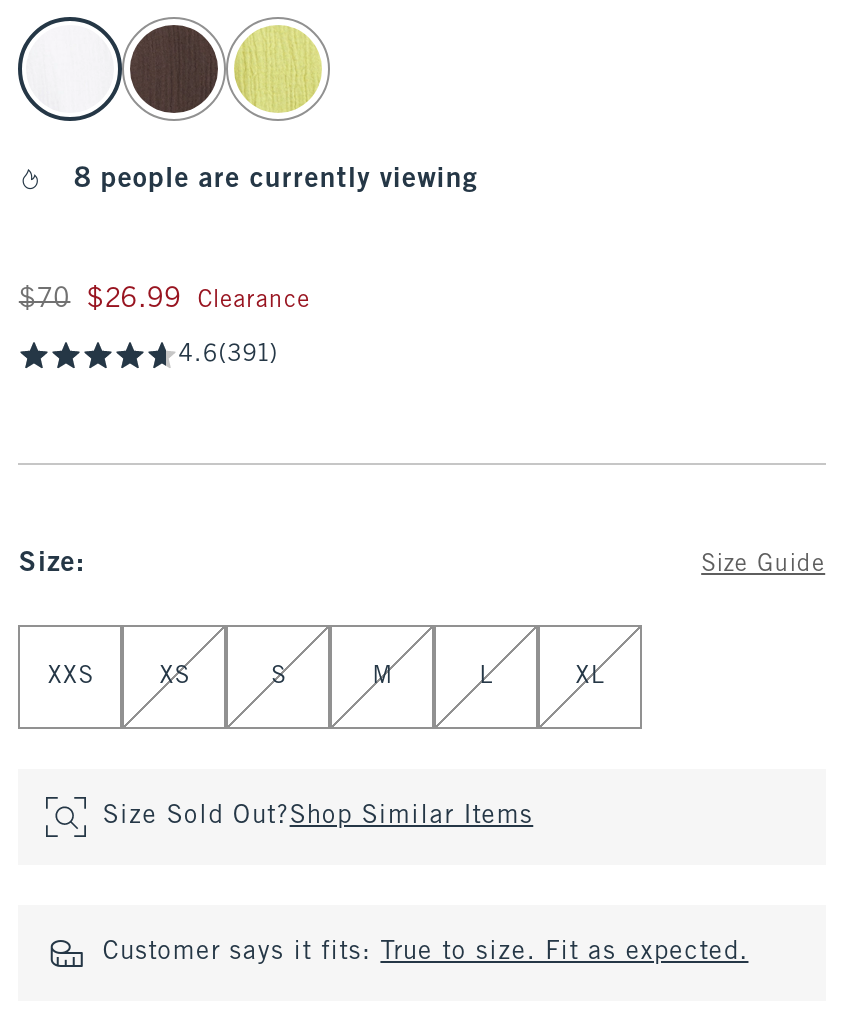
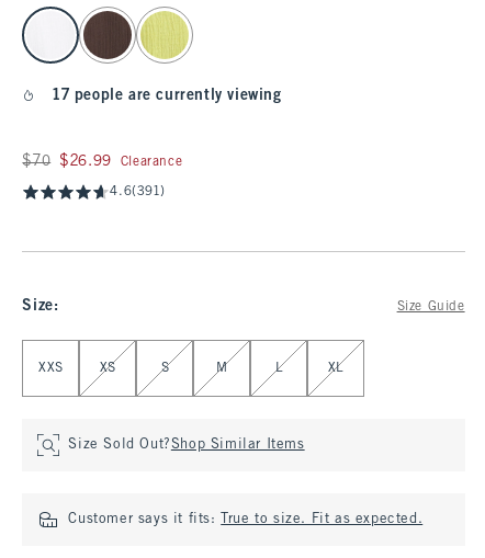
[74,167,478,193] 8 people are currently viewing -> [53,89,282,103] 17 people are currently viewing

